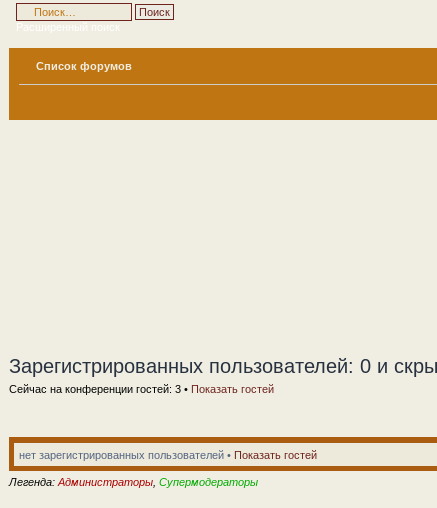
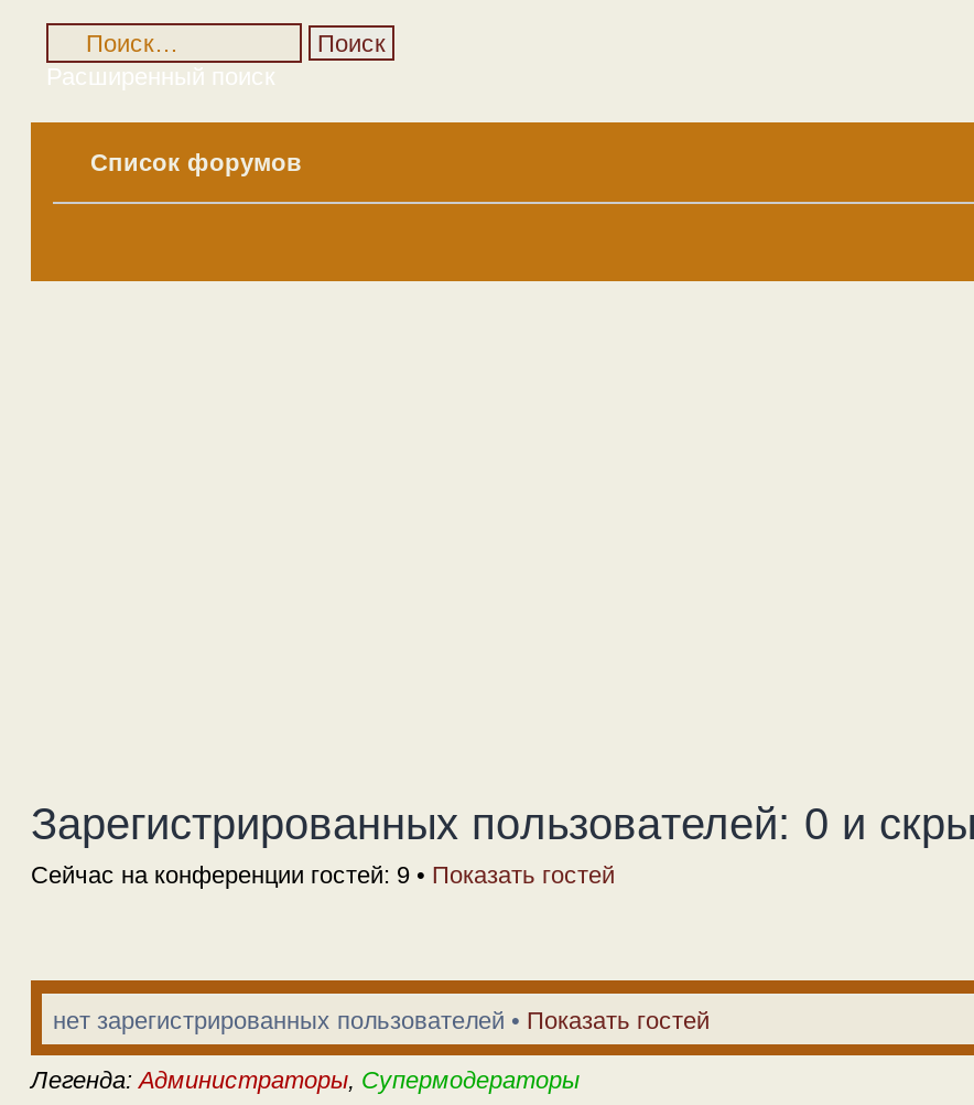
[9,383,274,395] Сейчас на конференции гостей: 3 • Показать гостей -> [31,861,615,888] Сейчас на конференции гостей: 9 • Показать гостей

